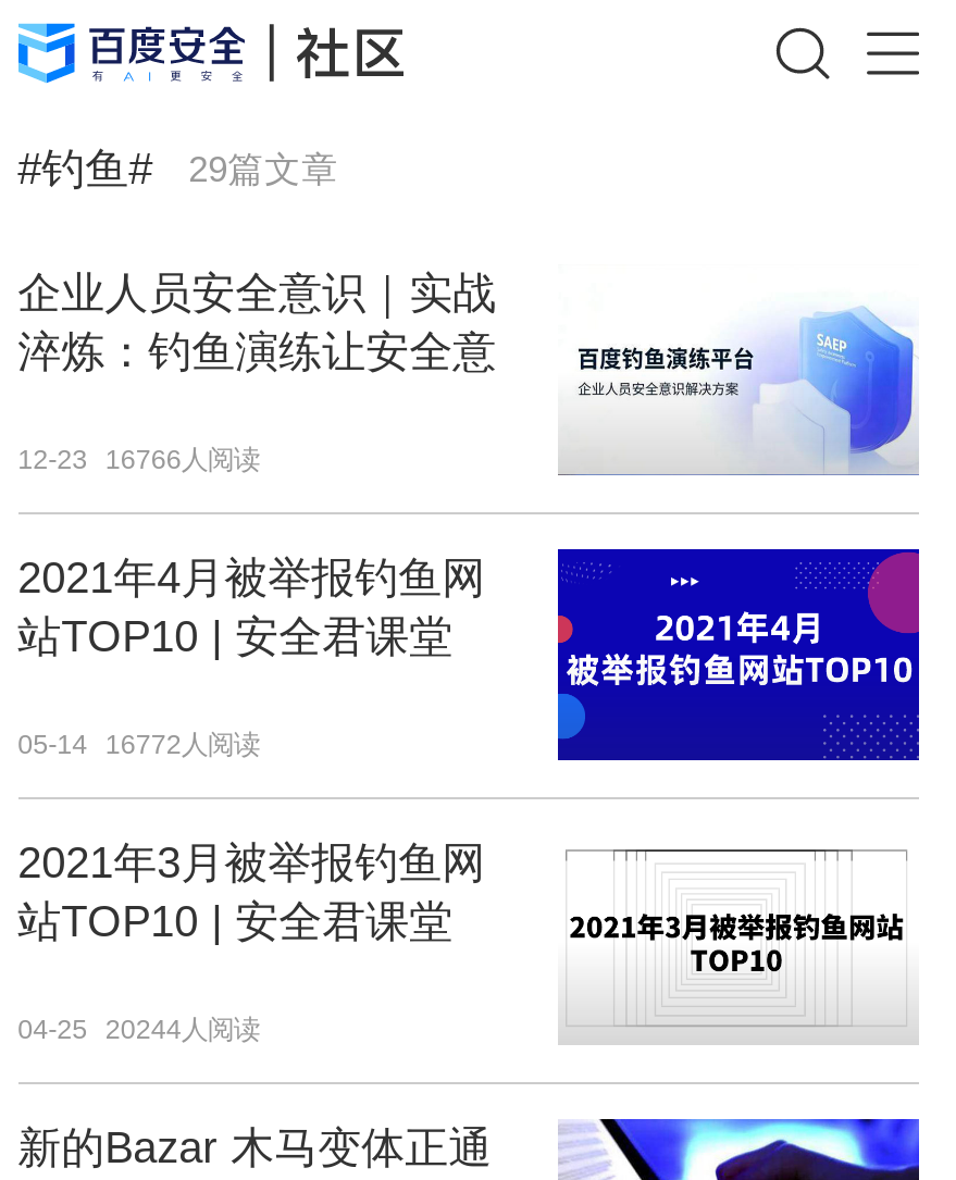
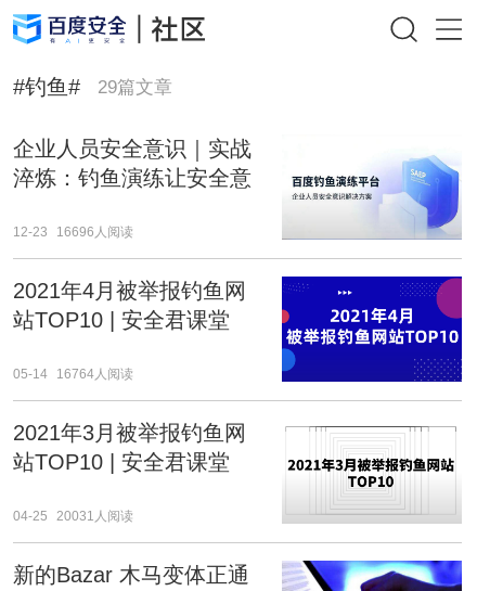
[18,445,260,476] 12-23 16766人阅读 -> [13,225,133,240] 12-23 16696人阅读
[18,730,260,761] 05-14 16772人阅读 -> [13,367,133,382] 05-14 16764人阅读
[18,1015,260,1046] 04-25 20244人阅读 -> [13,509,133,524] 04-25 20031人阅读

